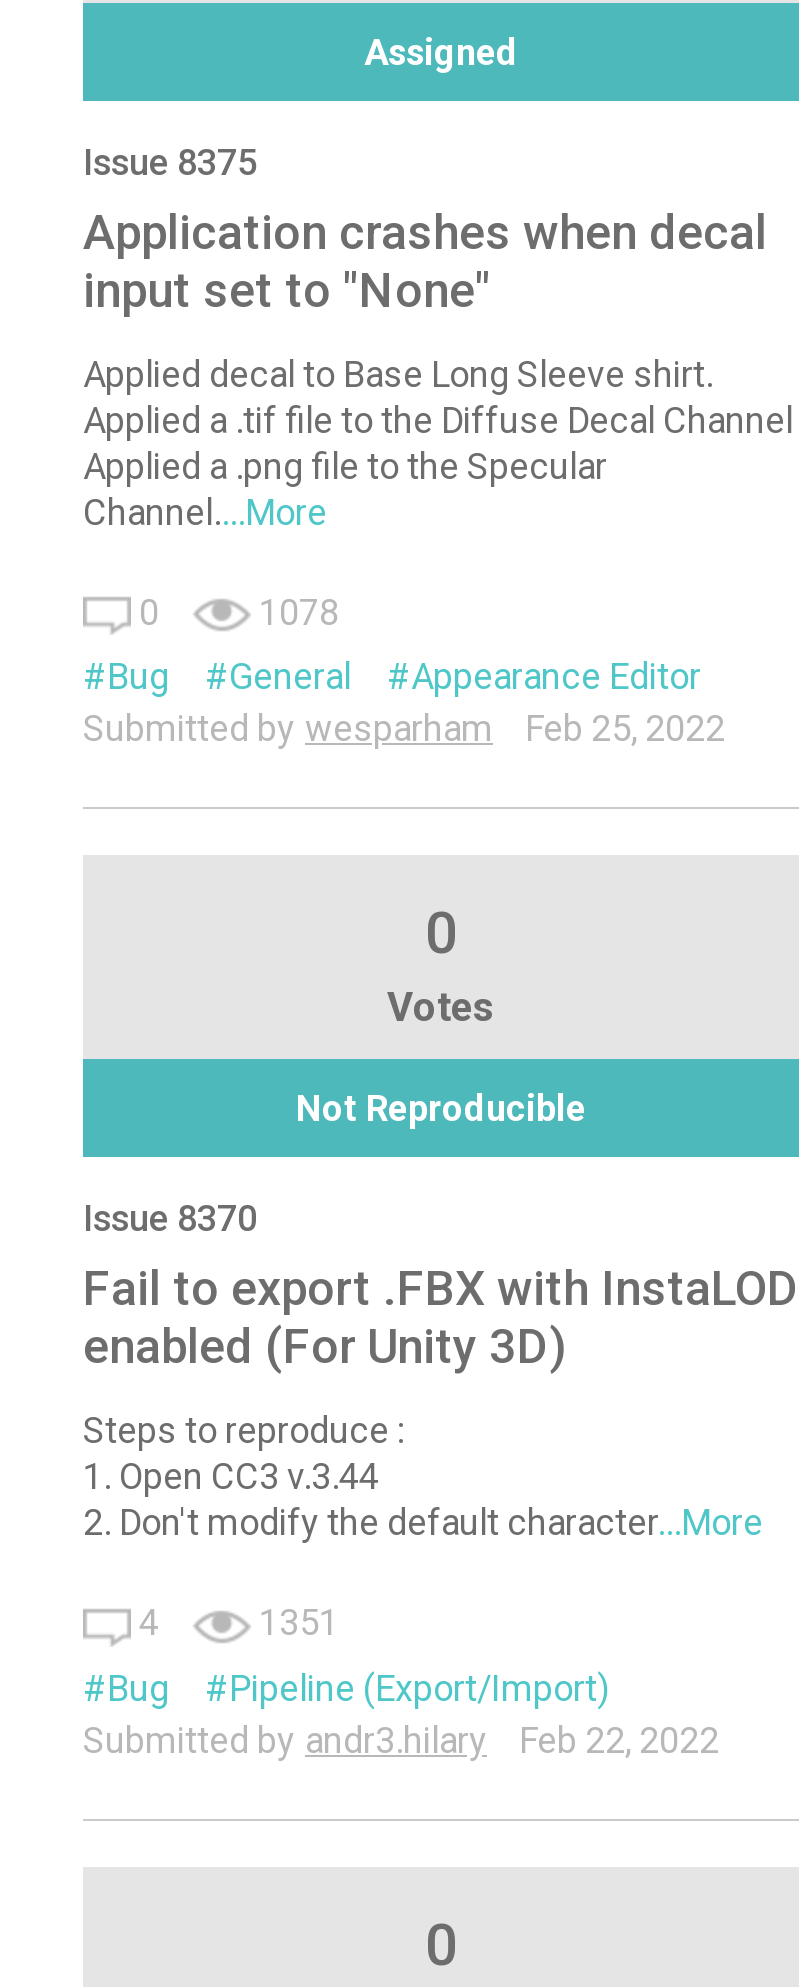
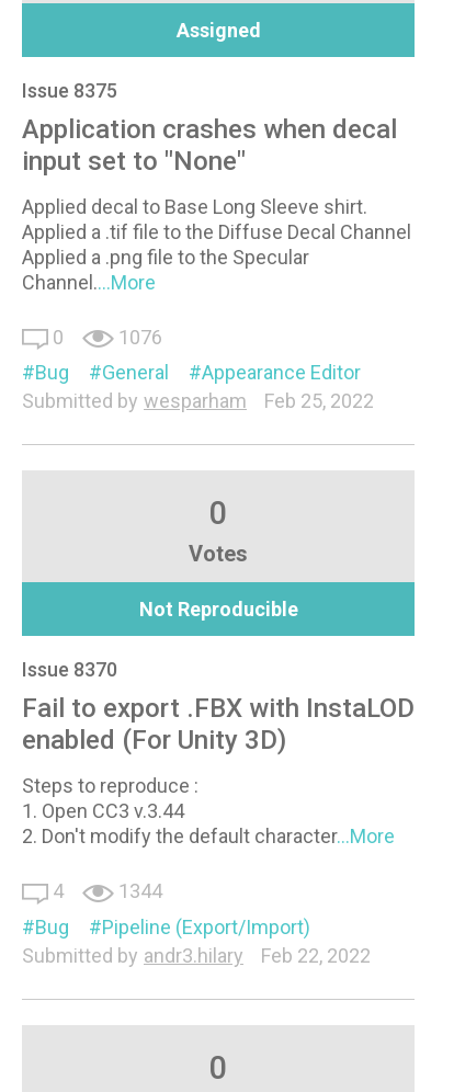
[259,591,339,633] 1078 -> [118,326,162,349] 1076
[259,1601,339,1643] 1351 -> [118,880,162,903] 1344

